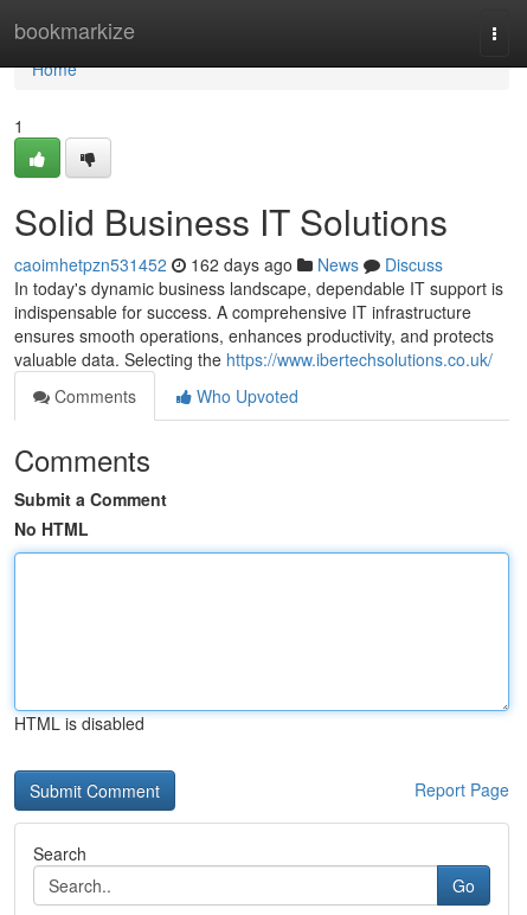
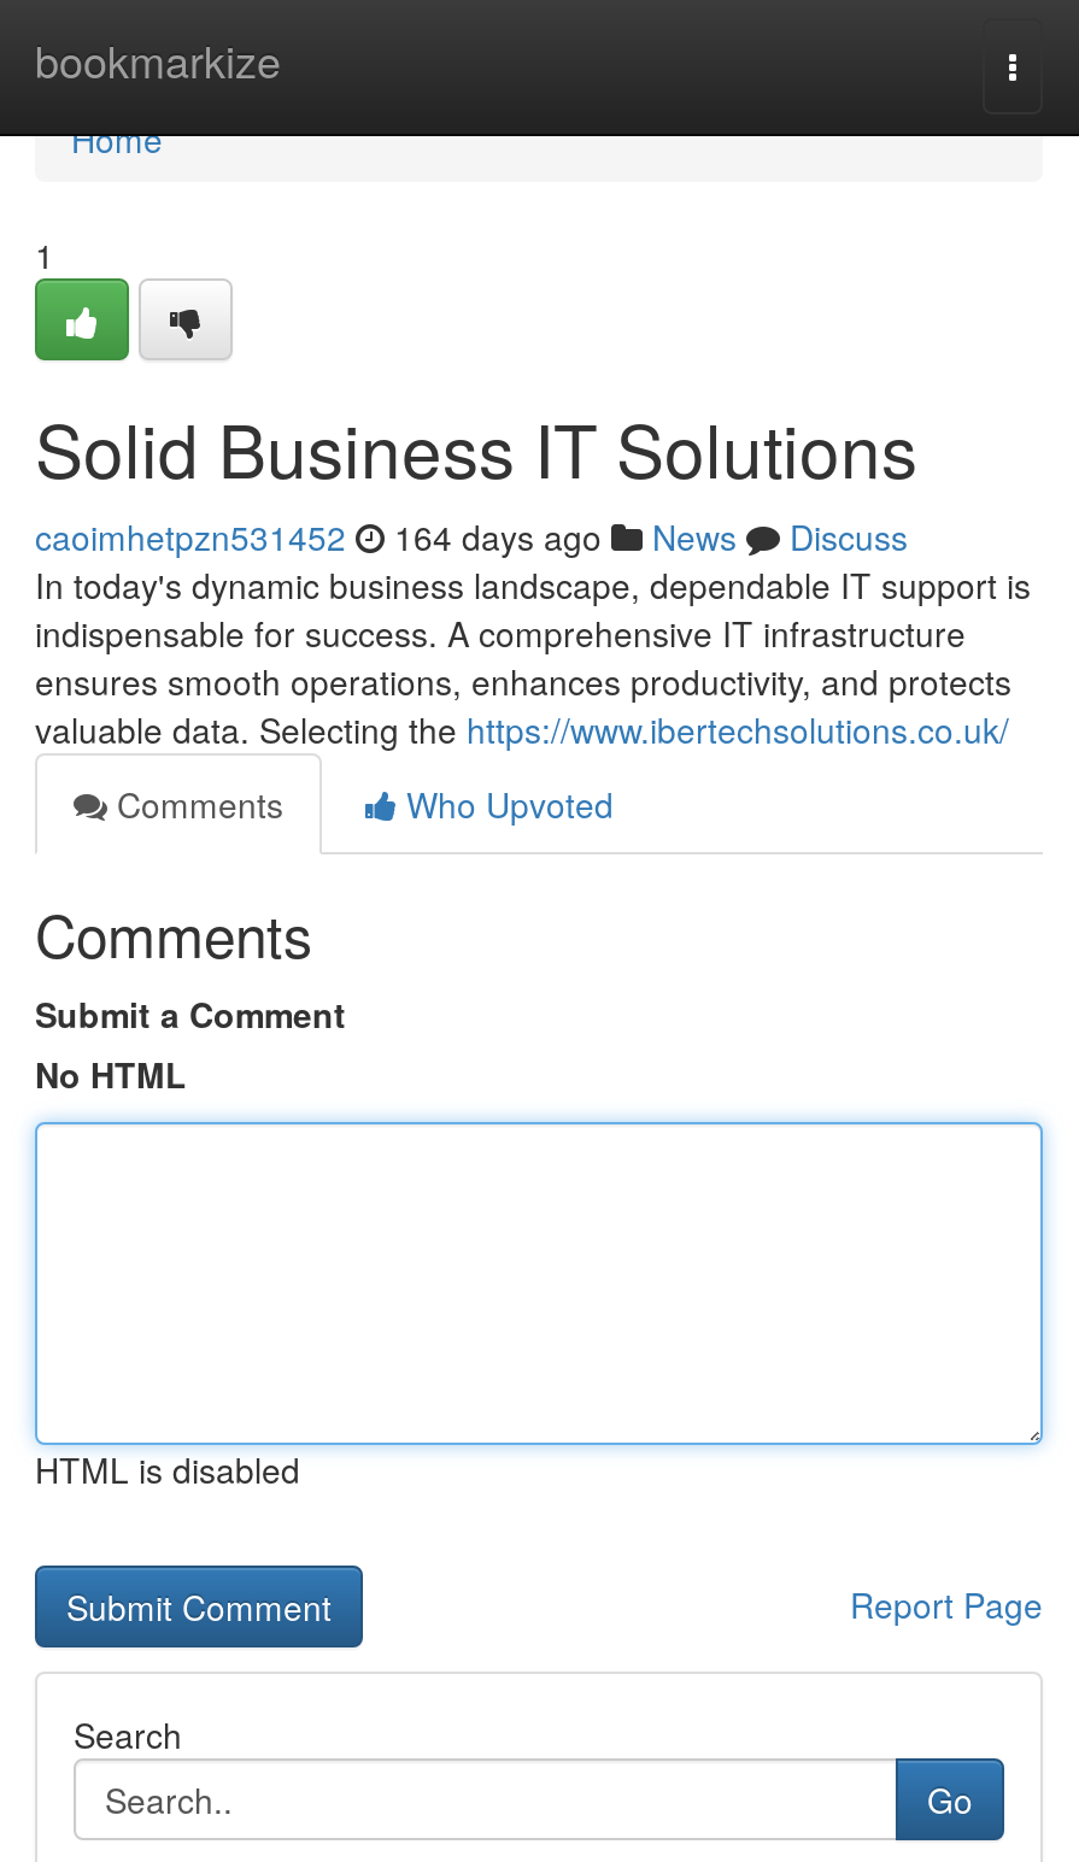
[14,252,443,276] caoimhetpzn531452 162 days ago News Discuss -> [35,512,908,560] caoimhetpzn531452 164 days ago News Discuss

